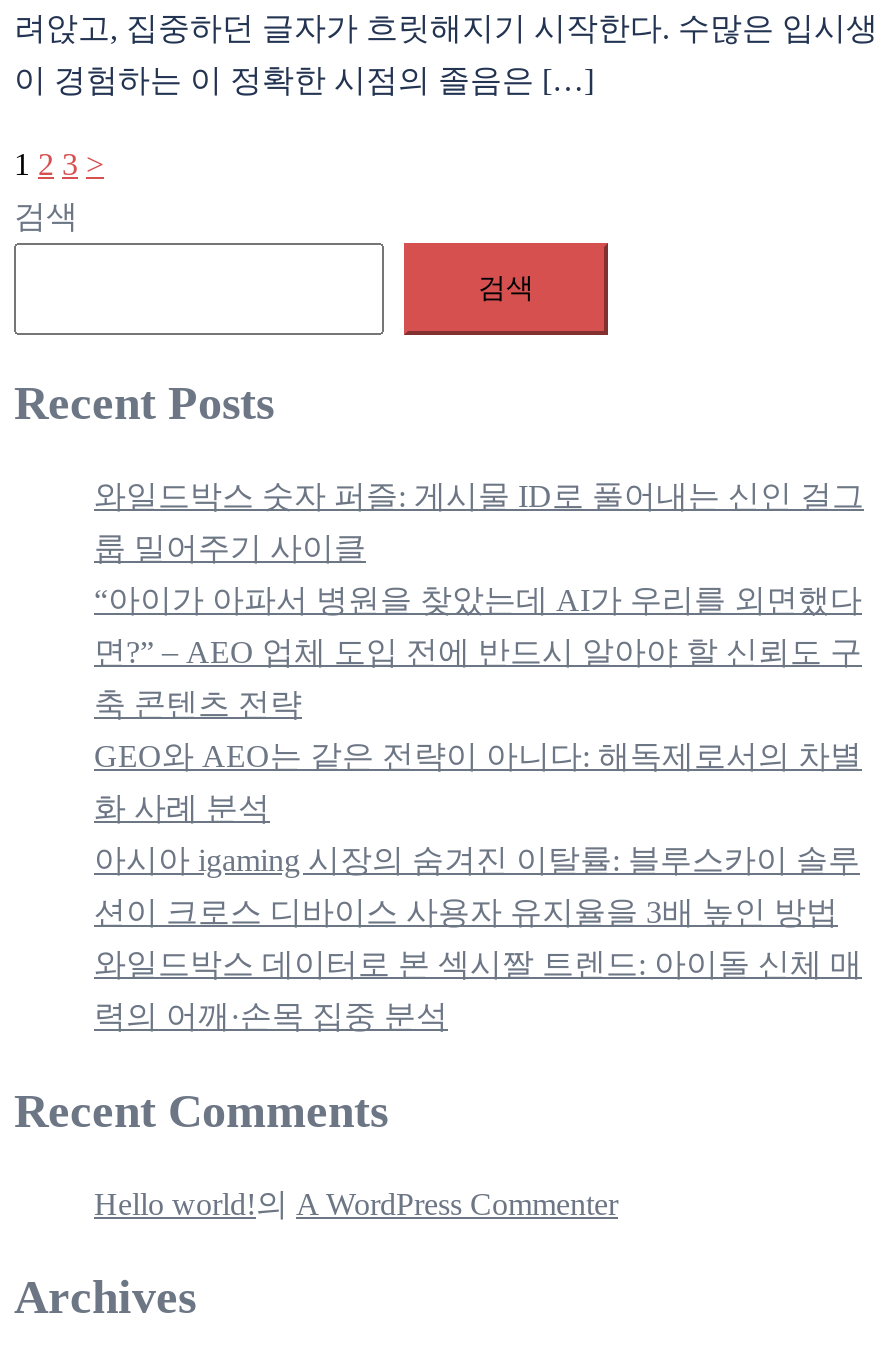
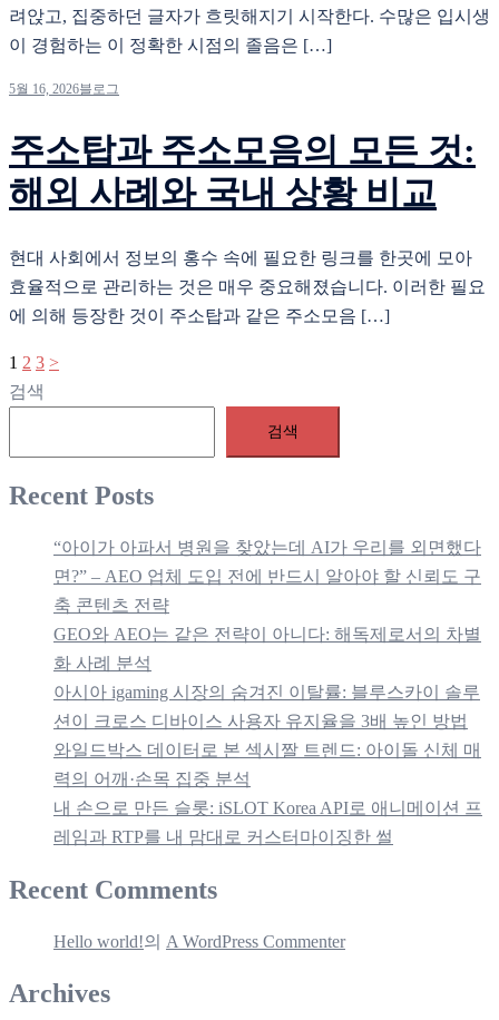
none -> [9,81,486,325] 5월 16, 2026블로그 | 주소탑과 주소모음의 모든 것: | 해외 사례와 국내 상황 비교 | 현대 사회에서 정보의 홍수 속에 필요한 링크를 한곳에 모아 | 효율적으로 관리하는 것은 매우 중요해졌습니다. 이러한 필요 | 에 의해 등장한 것이 주소탑과 같은 주소모음 […]
[94,478,864,564] 와일드박스 숫자 퍼즐: 게시물 ID로 풀어내는 신인 걸그 | 룹 밀어주기 사이클 -> none
none -> [53,798,482,846] 내 손으로 만든 슬롯: iSLOT Korea API로 애니메이션 프 | 레임과 RTP를 내 맘대로 커스터마이징한 썰

